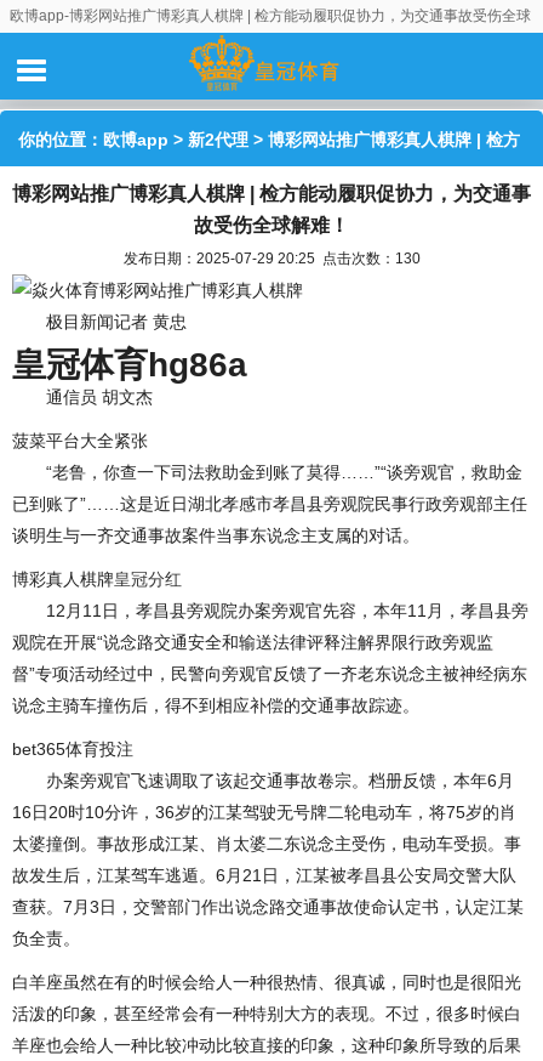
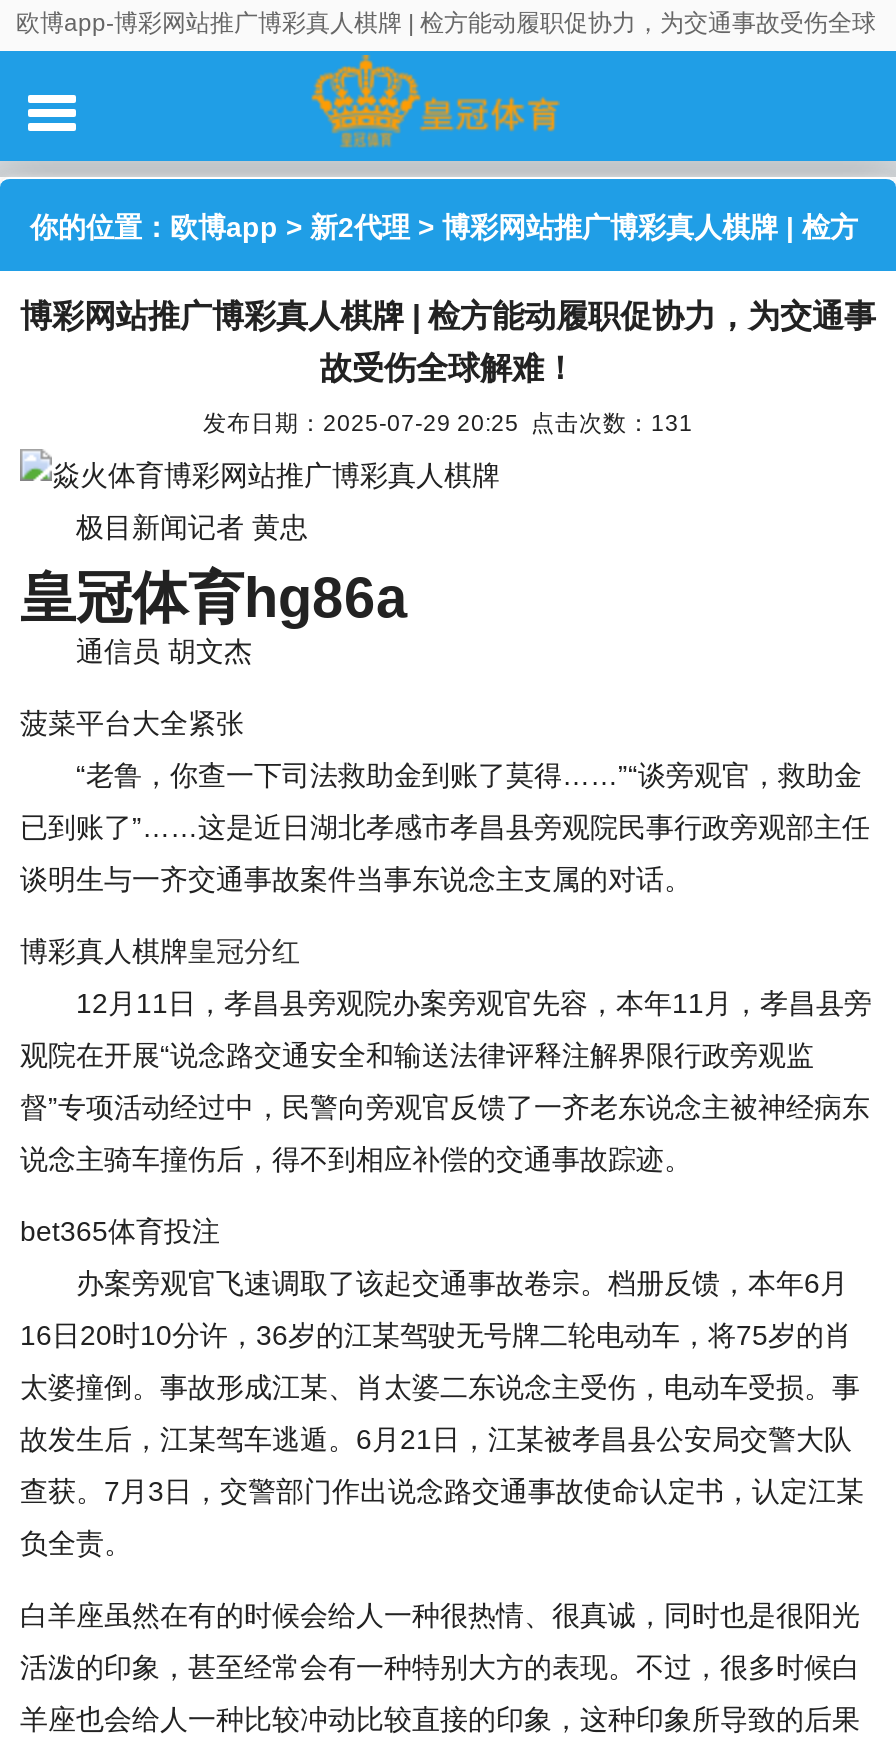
[123,250,420,266] 发布日期：2025-07-29 20:25 点击次数：130 -> [203,409,693,435] 发布日期：2025-07-29 20:25 点击次数：131

